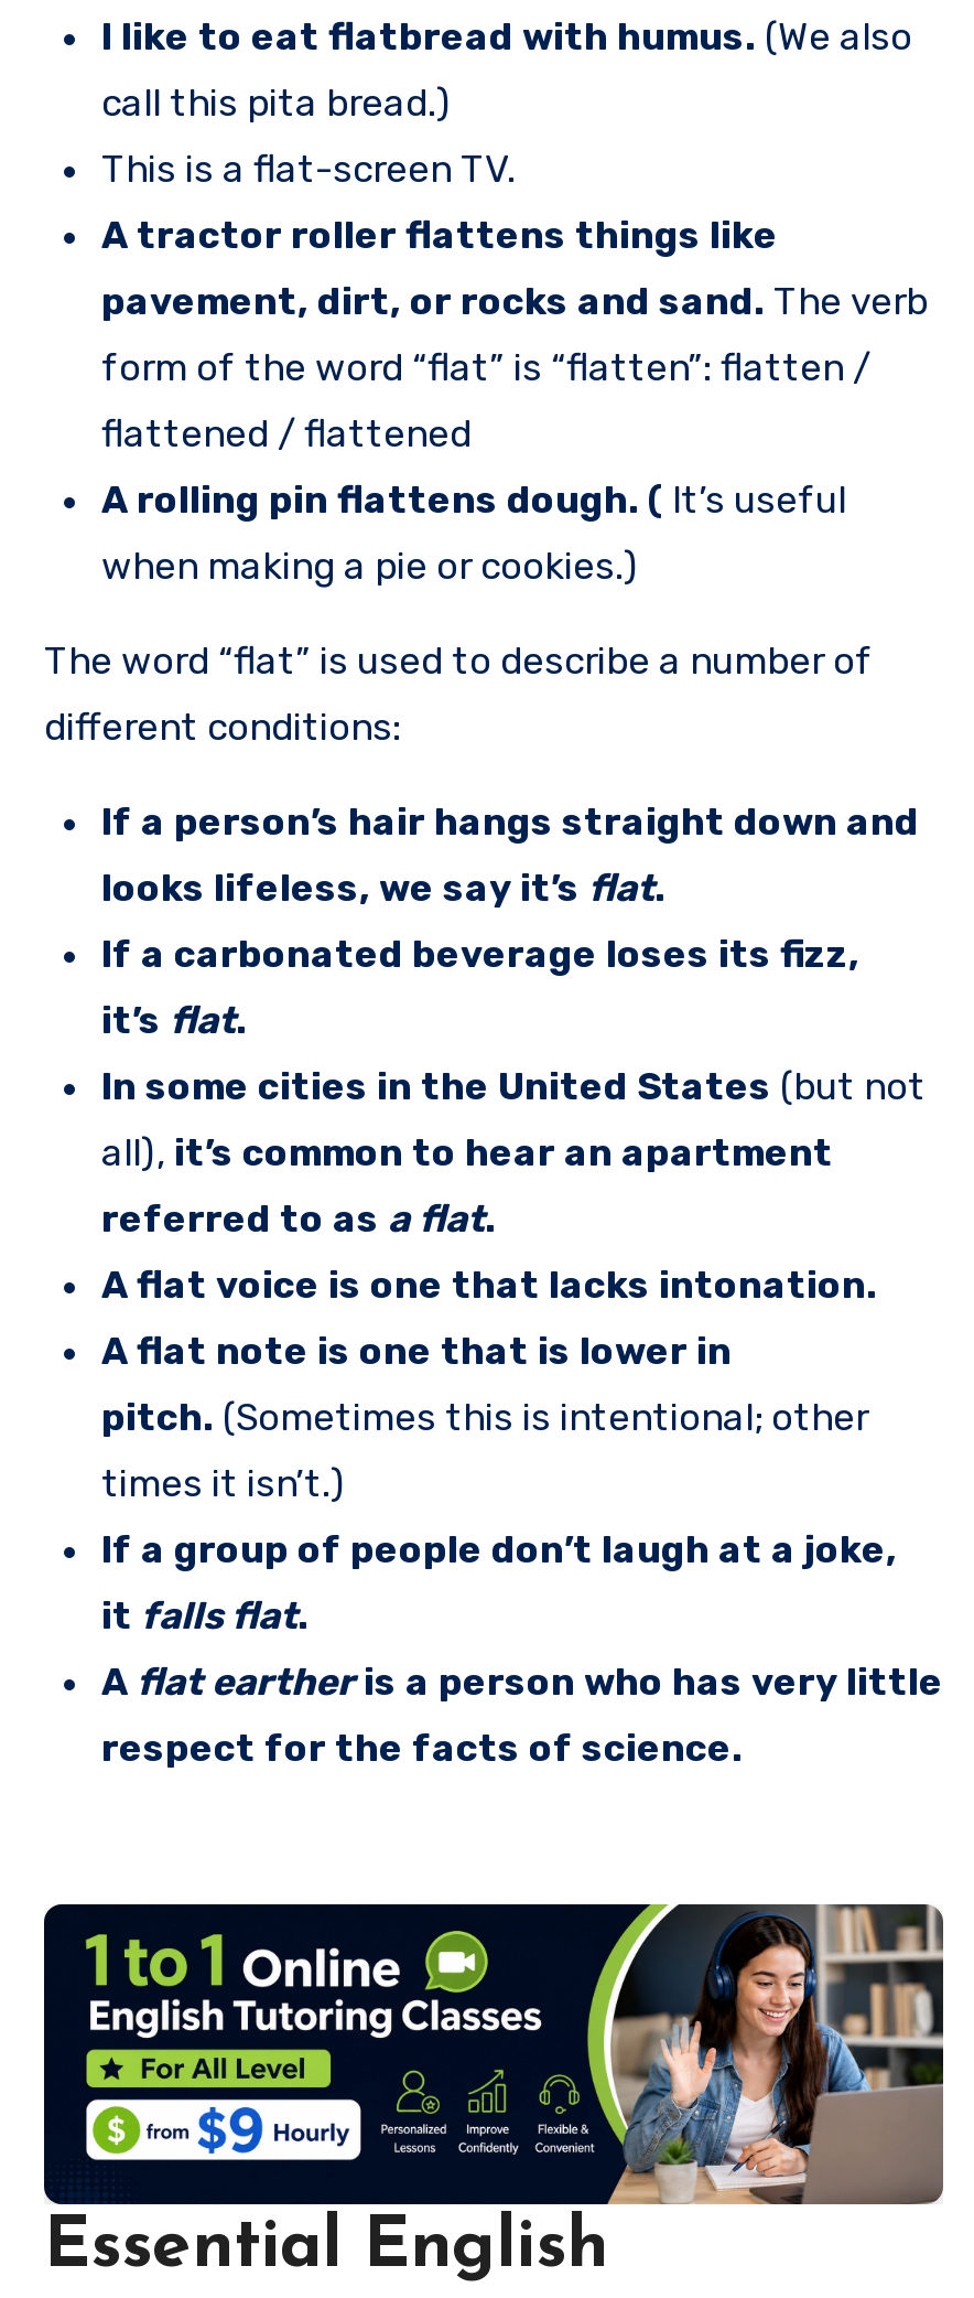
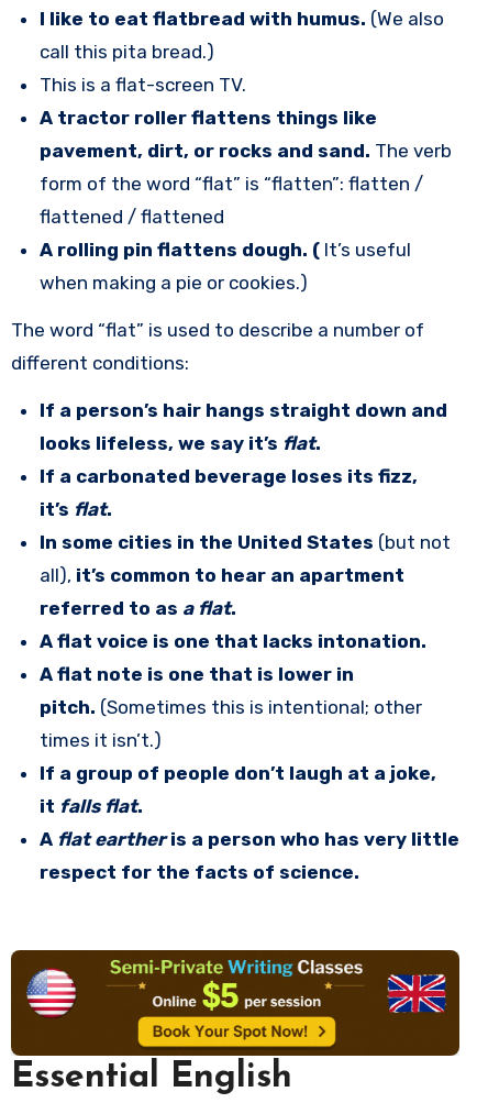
[44,1901,945,2208] [image] -> [11,949,459,1058] [image]

